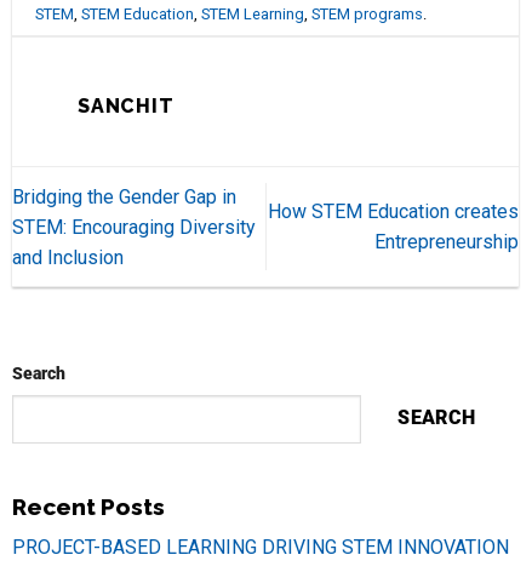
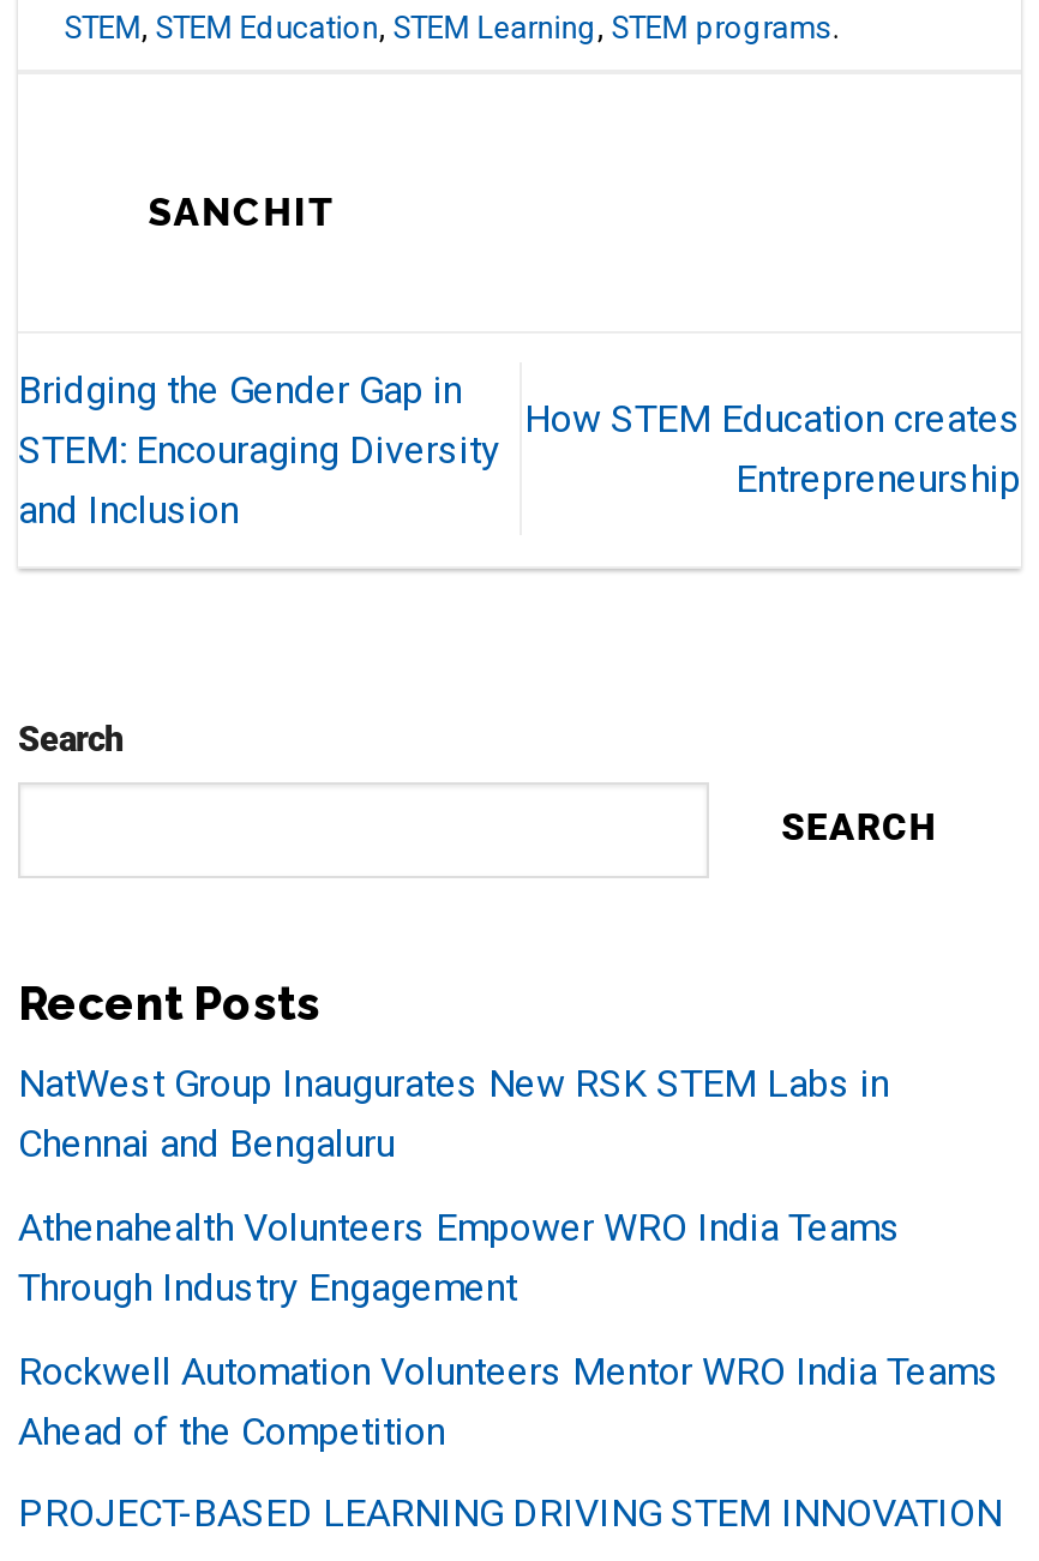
none -> [18,1061,999,1453] NatWest Group Inaugurates New RSK STEM Labs in | Chennai and Bengaluru | Athenahealth Volunteers Empower WRO India Teams | Through Industry Engagement | Rockwell Automation Volunteers Mentor WRO India Teams | Ahead of the Competition

